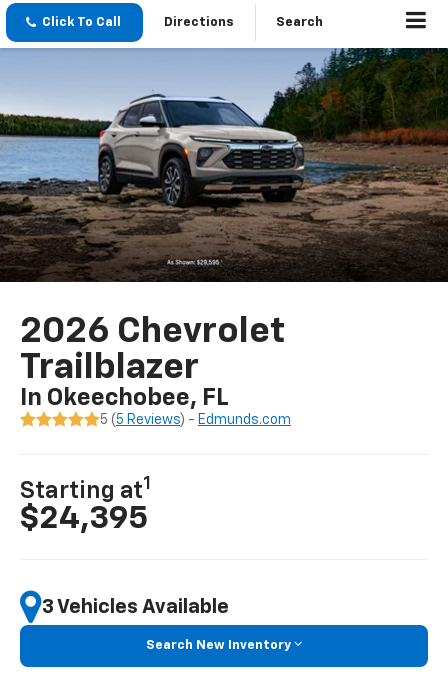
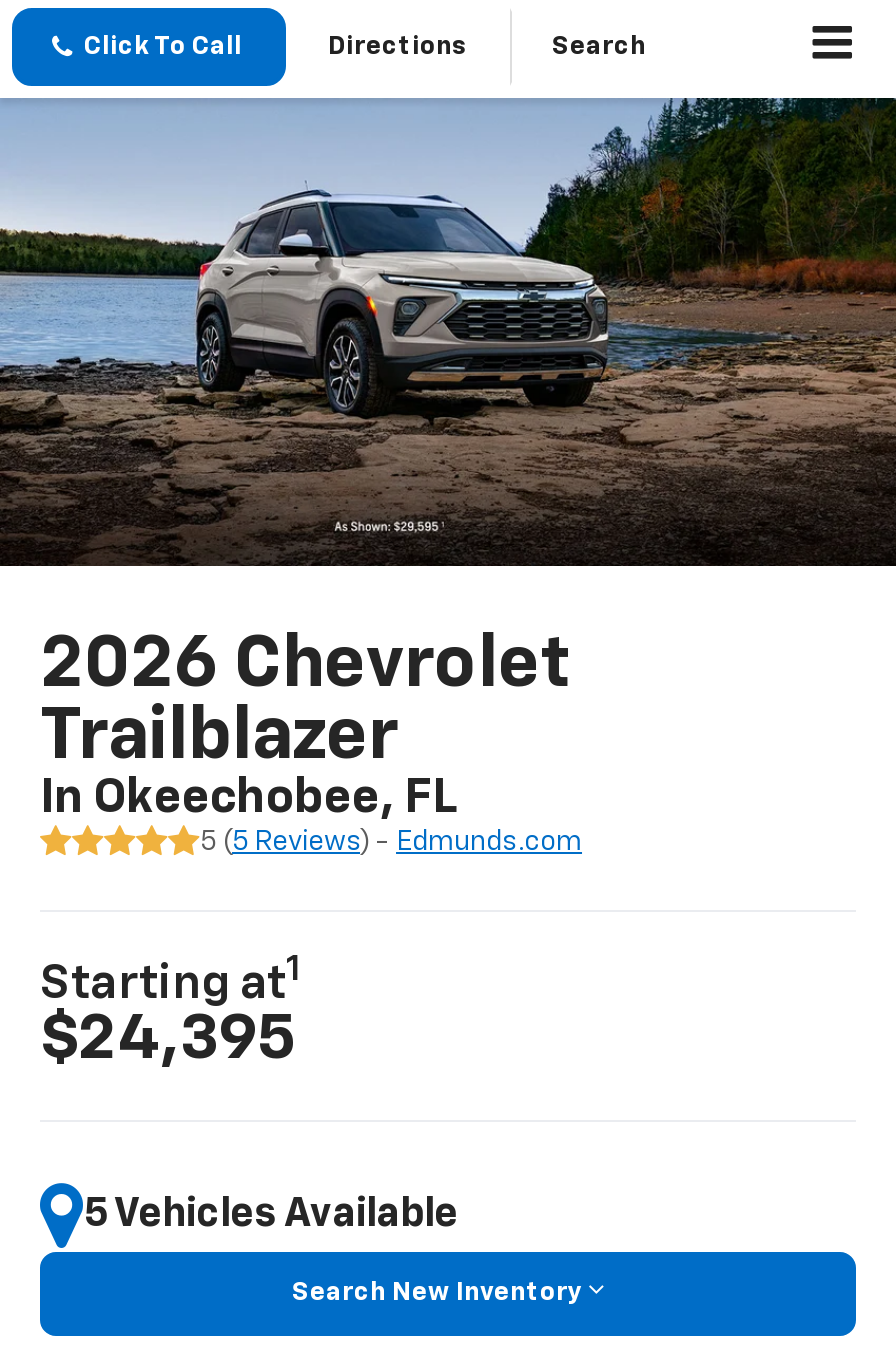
[42,597,229,617] 3 Vehicles Available -> [84,1195,458,1235] 5 Vehicles Available

